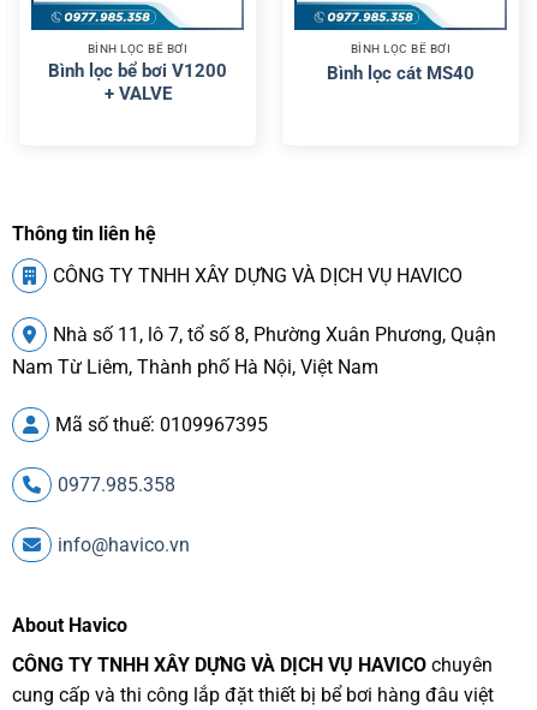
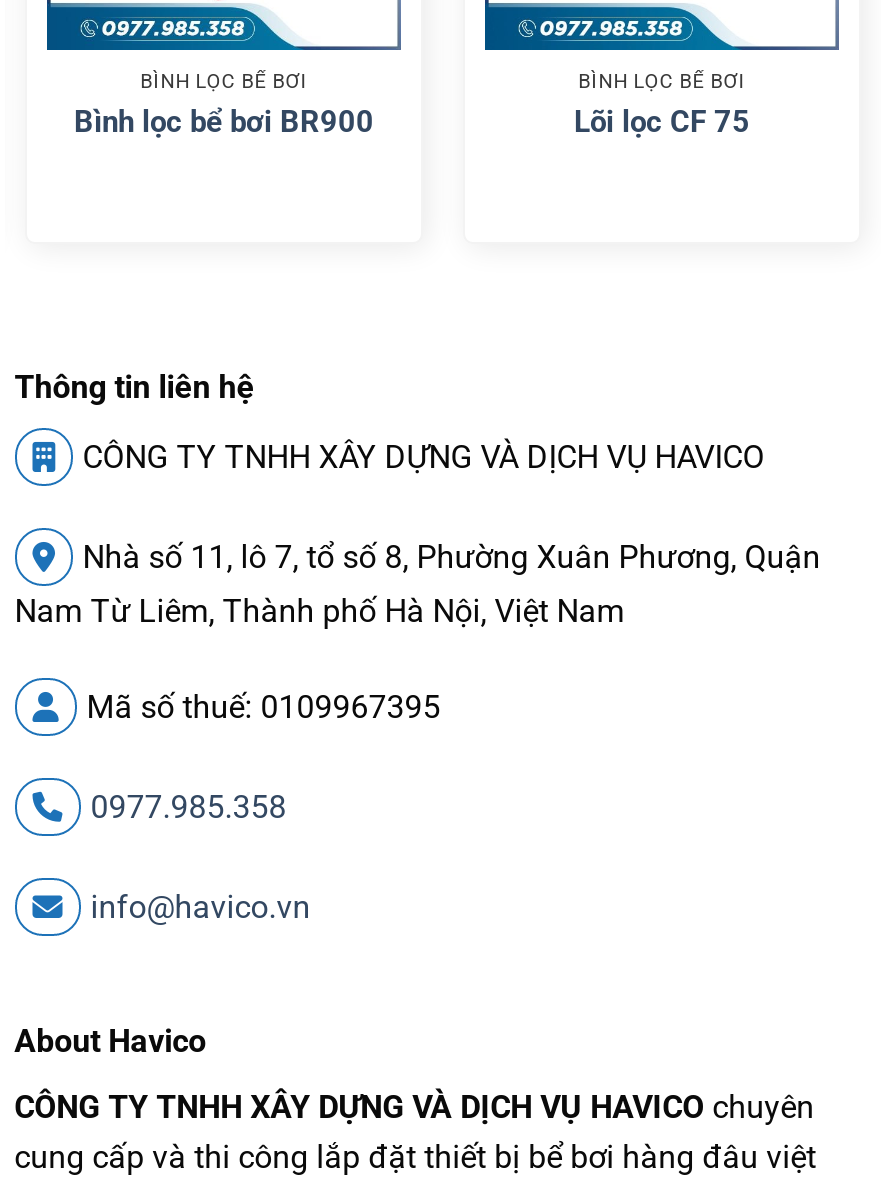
[48,61,227,105] Bình lọc bể bơi V1200 | + VALVE -> [74,104,374,140] Bình lọc bể bơi BR900
[327,62,475,84] Bình lọc cát MS40 -> [574,104,750,140] Lõi lọc CF 75

